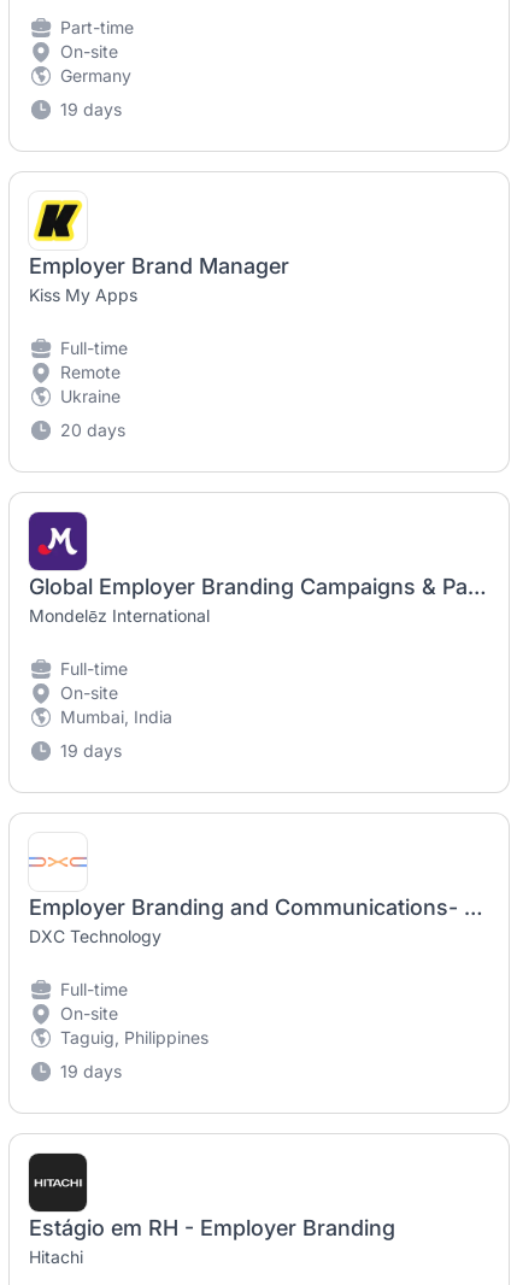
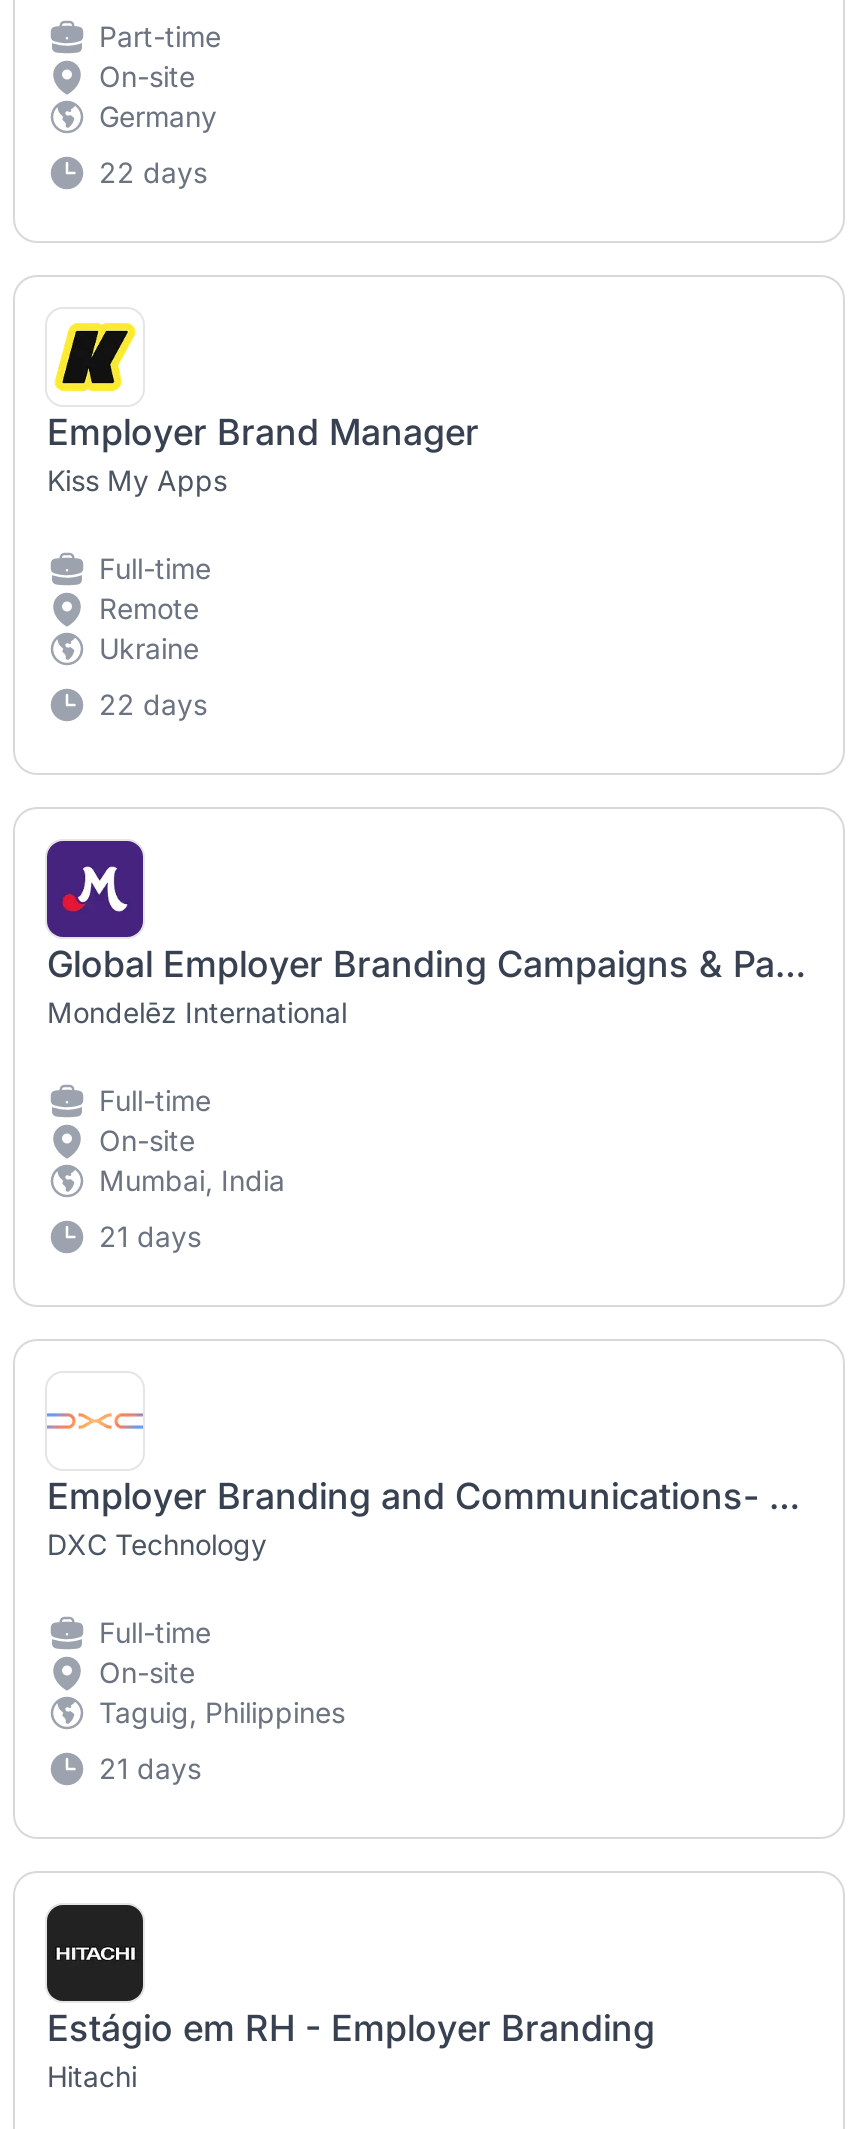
[60,99,122,120] 19 days -> [99,156,207,190] 22 days
[60,420,125,440] 20 days -> [99,688,207,722] 22 days
[60,741,122,761] 19 days -> [99,1220,201,1254] 21 days
[60,1061,122,1082] 19 days -> [99,1752,201,1786] 21 days

